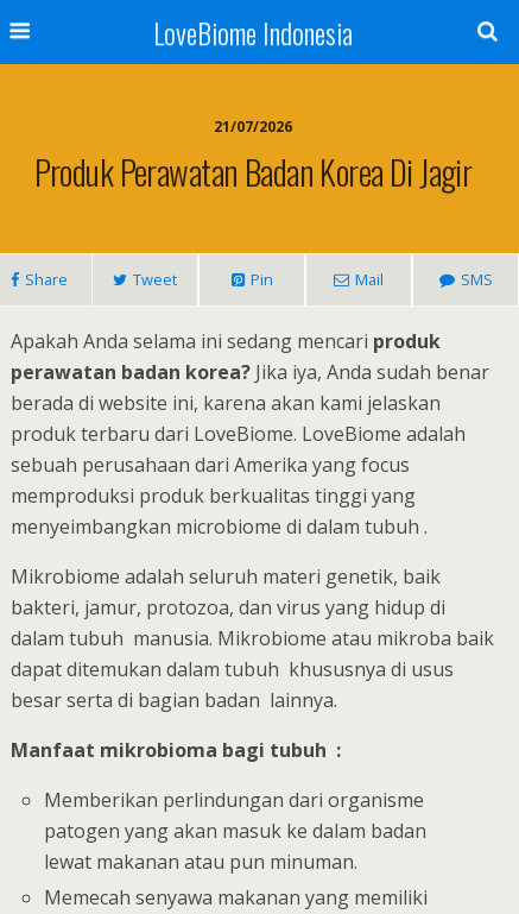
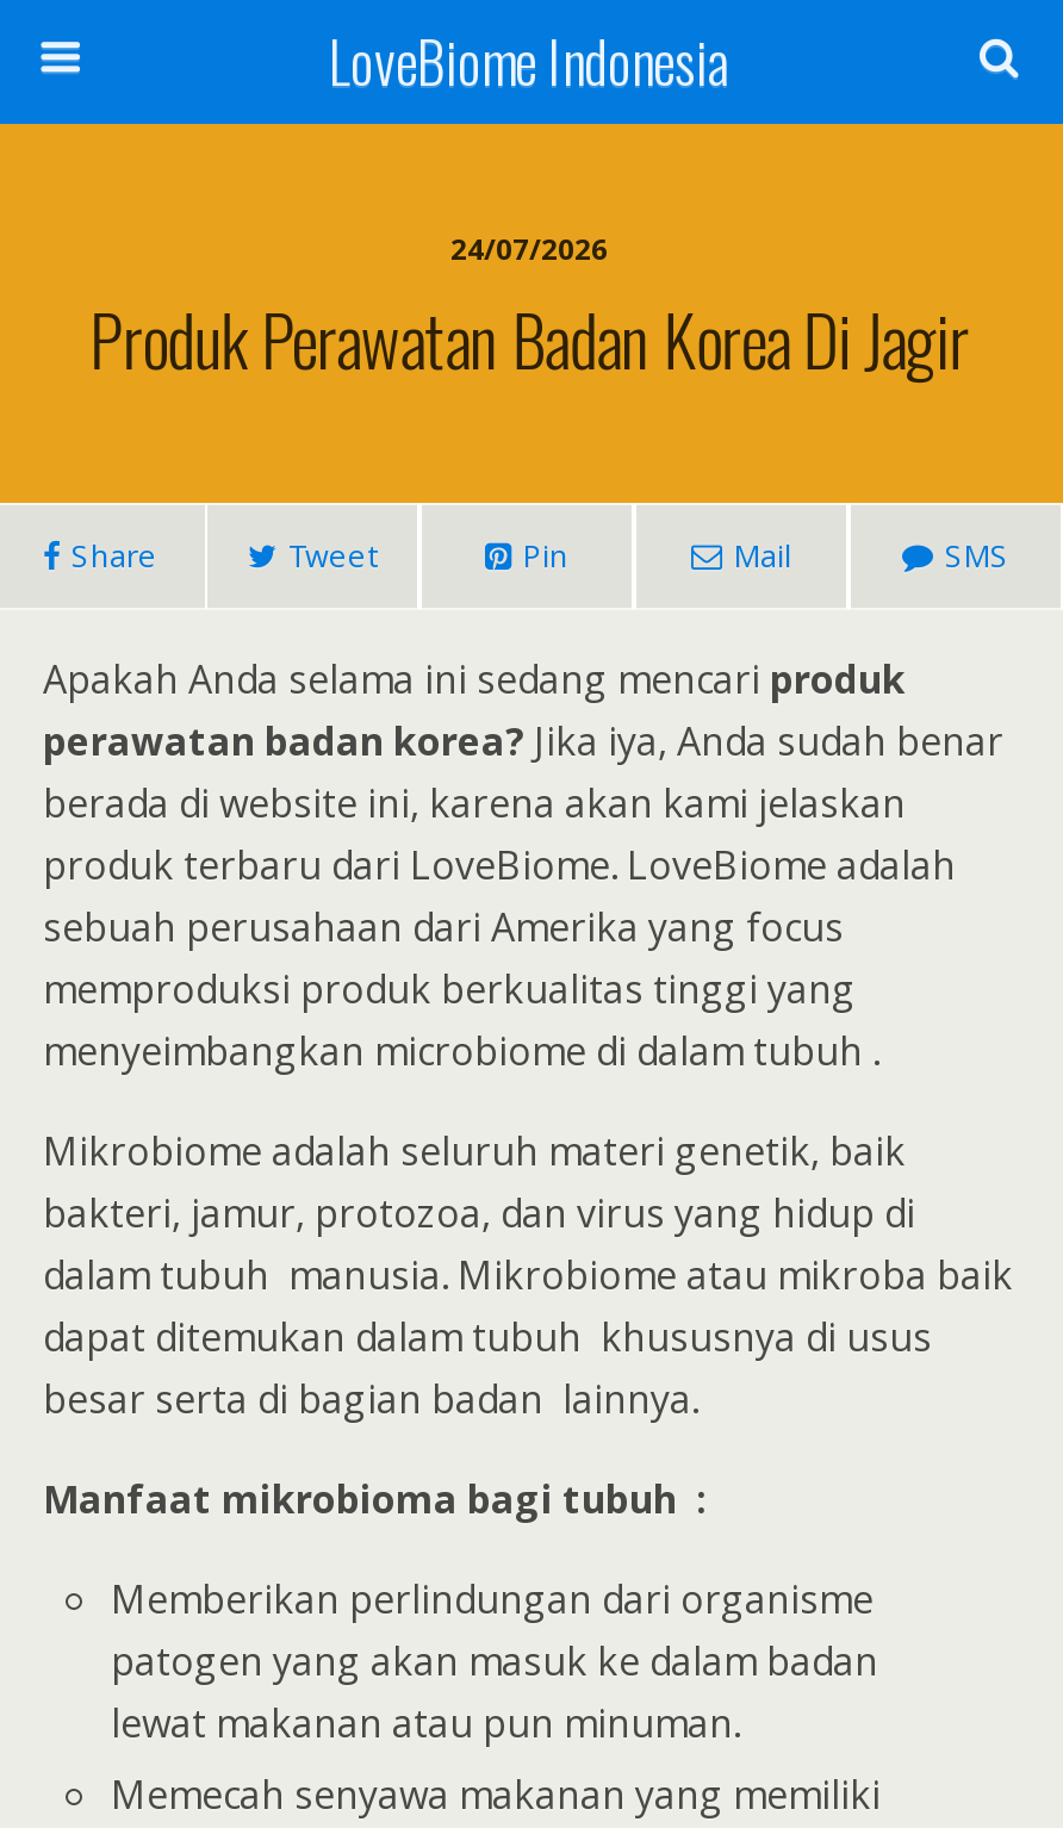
[214,116,292,137] 21/07/2026 -> [450,229,608,269] 24/07/2026

